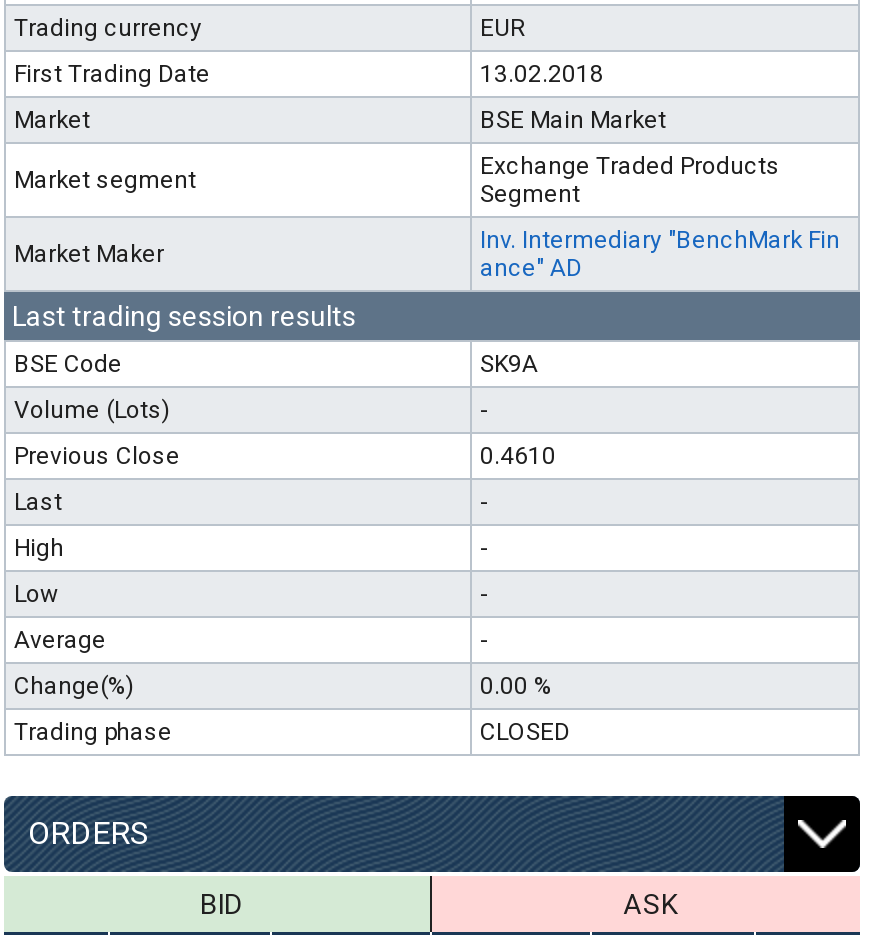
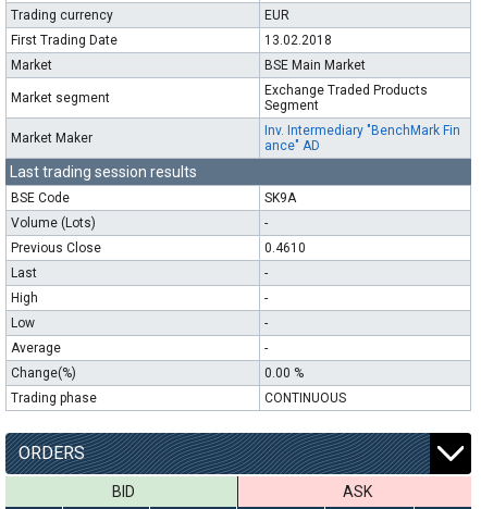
[480,718,570,746] CLOSED -> [264,390,346,406] CONTINUOUS

